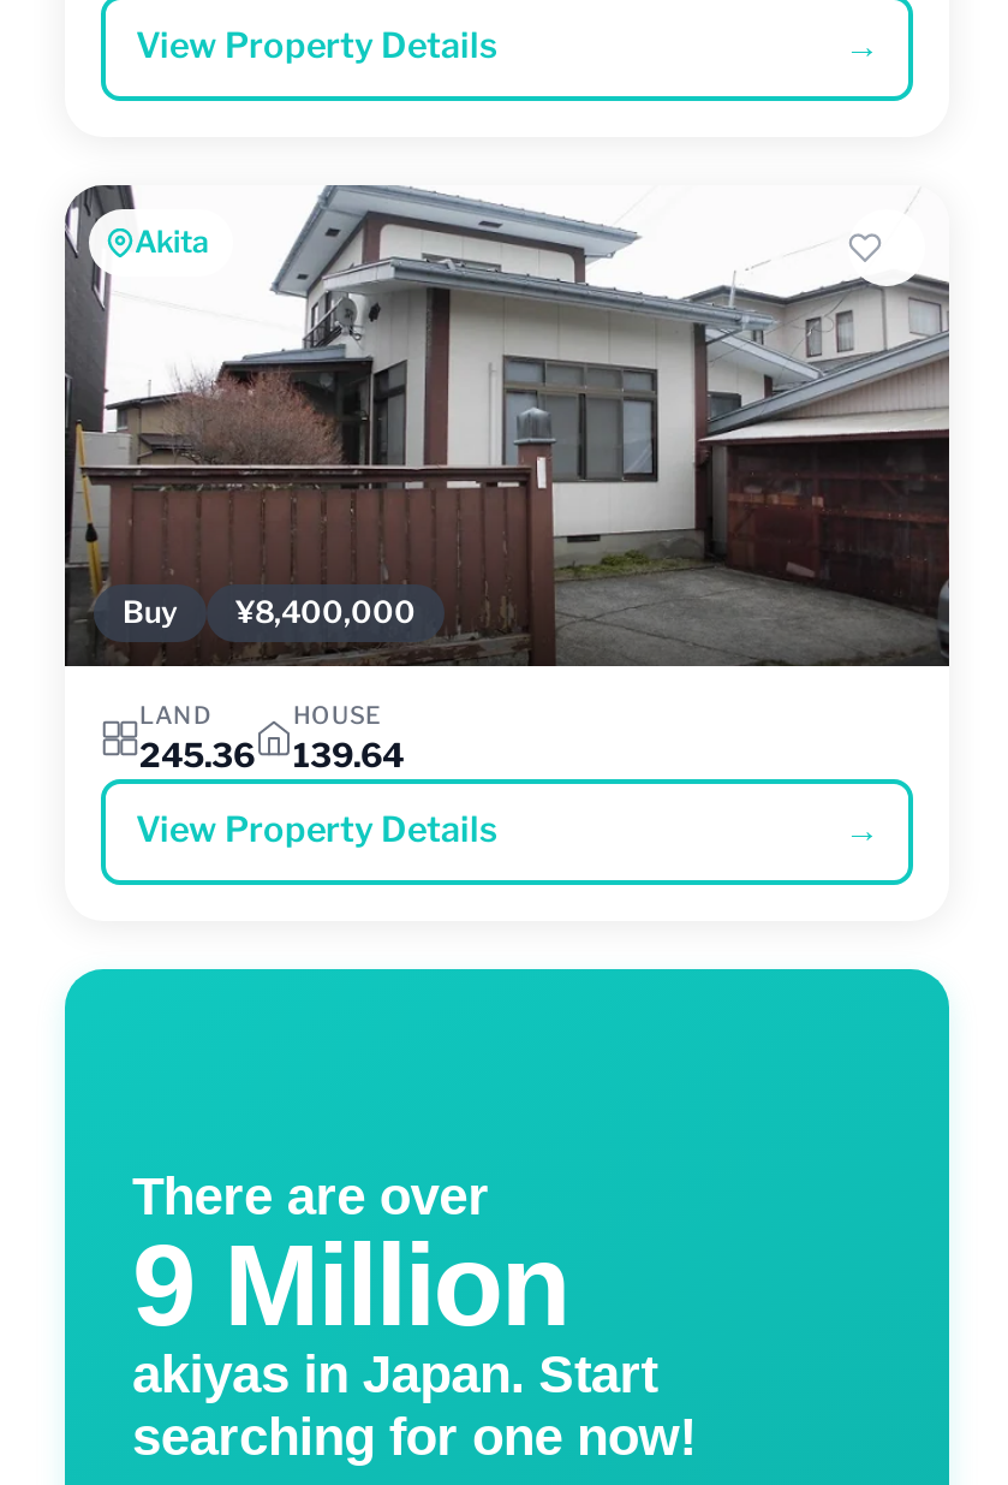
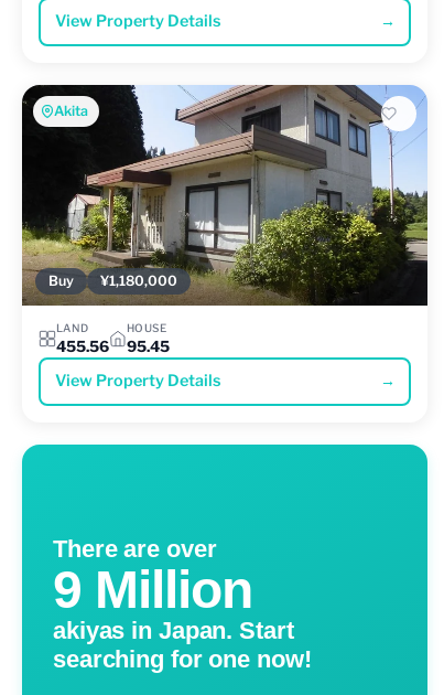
[62,183,952,666] [image] | Buy ¥8,400,000 -> [21,84,429,306] [image] | Buy ¥1,180,000
[139,736,255,774] 245.36 -> [56,338,109,355] 455.56
[293,736,404,774] 139.64 -> [127,338,170,355] 95.45

